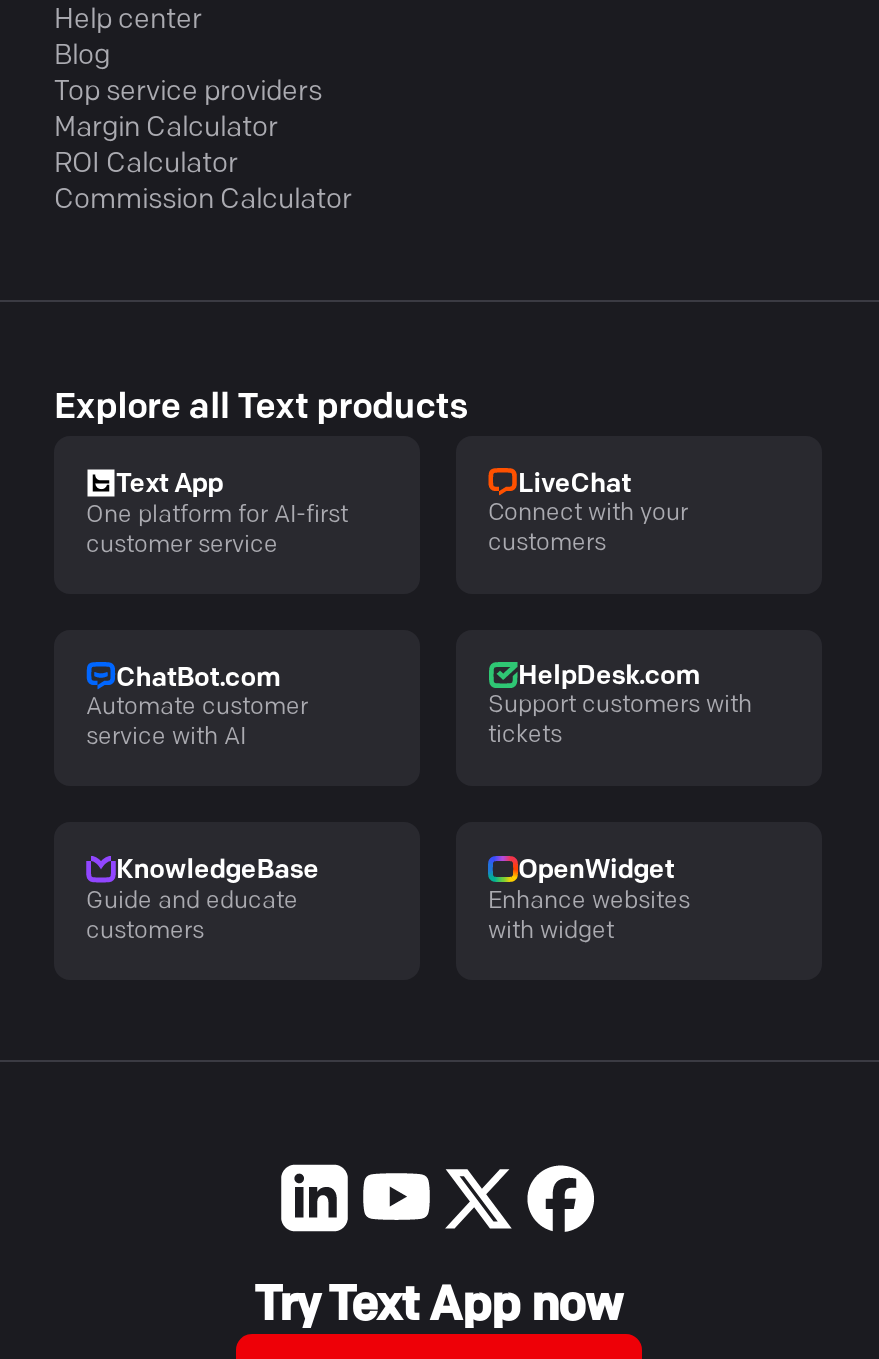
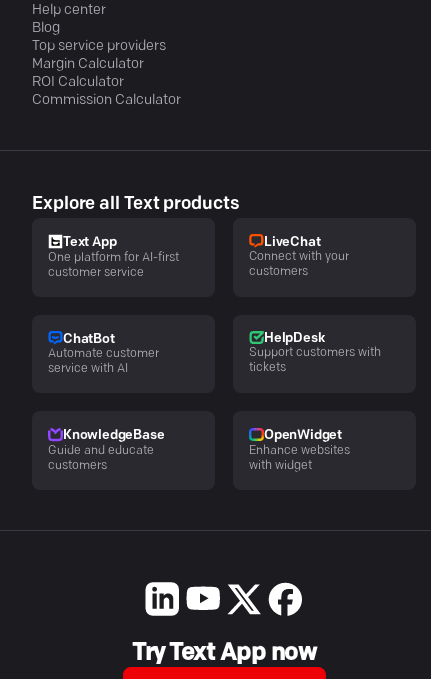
[116,665,280,691] ChatBot.com -> [63,333,115,346] ChatBot
[518,664,699,690] HelpDesk.com -> [264,332,324,345] HelpDesk

